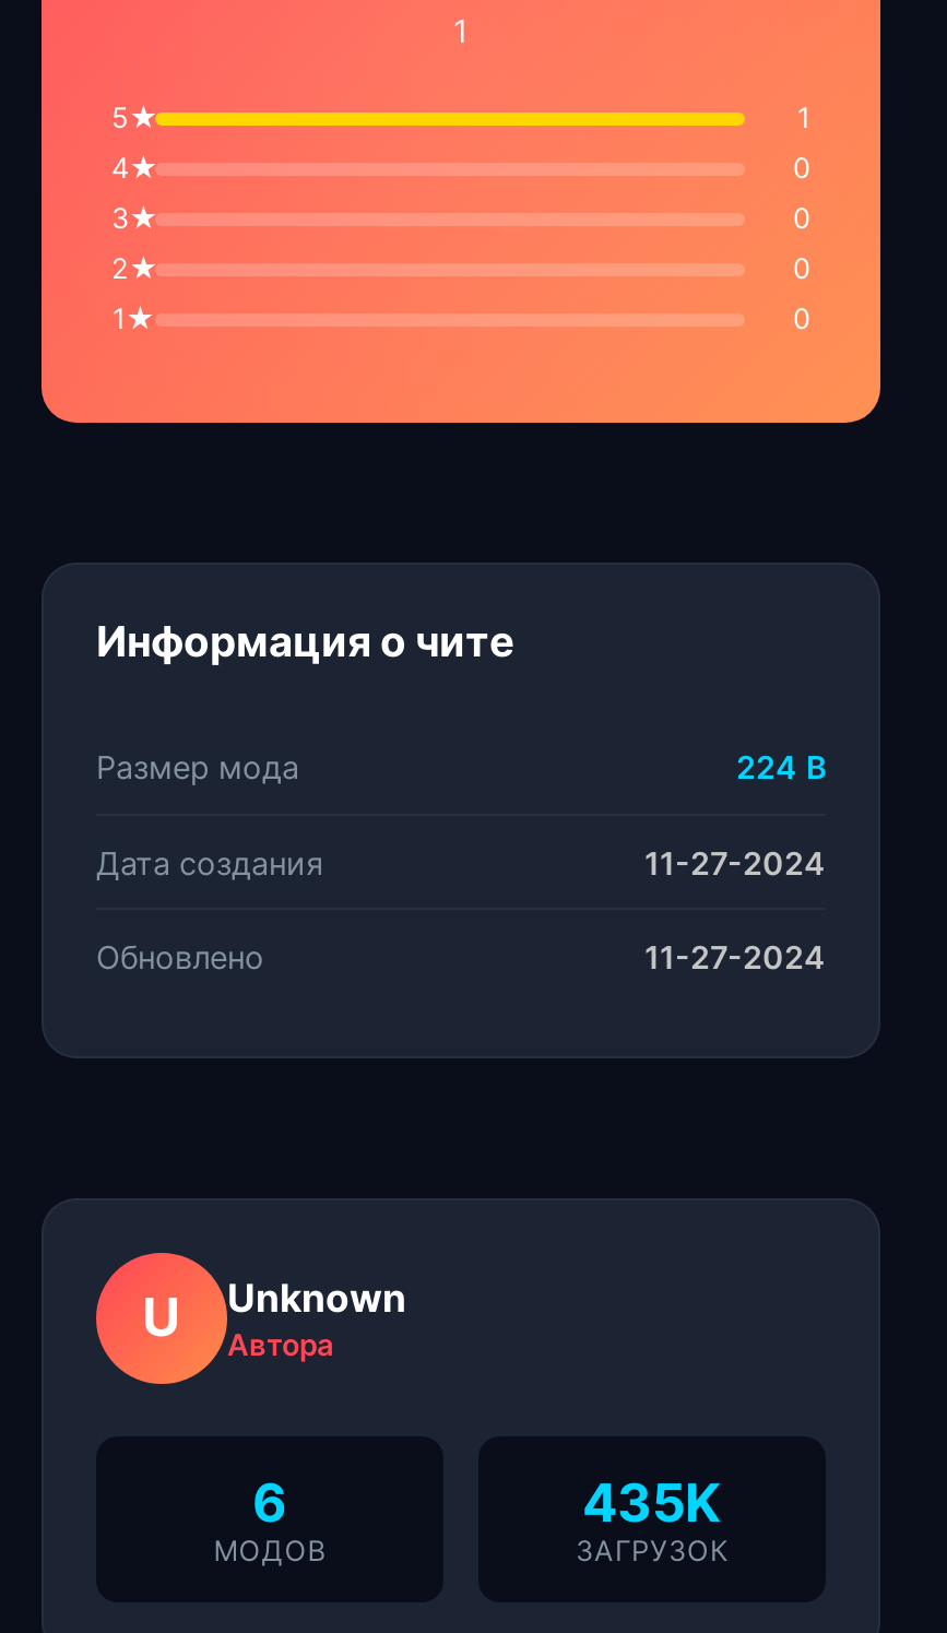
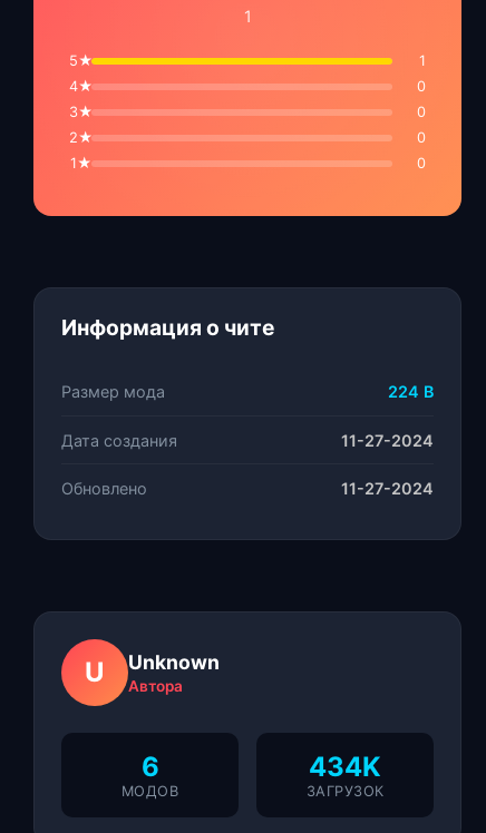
[582,1471,722,1534] 435K -> [309,750,381,783] 434K

